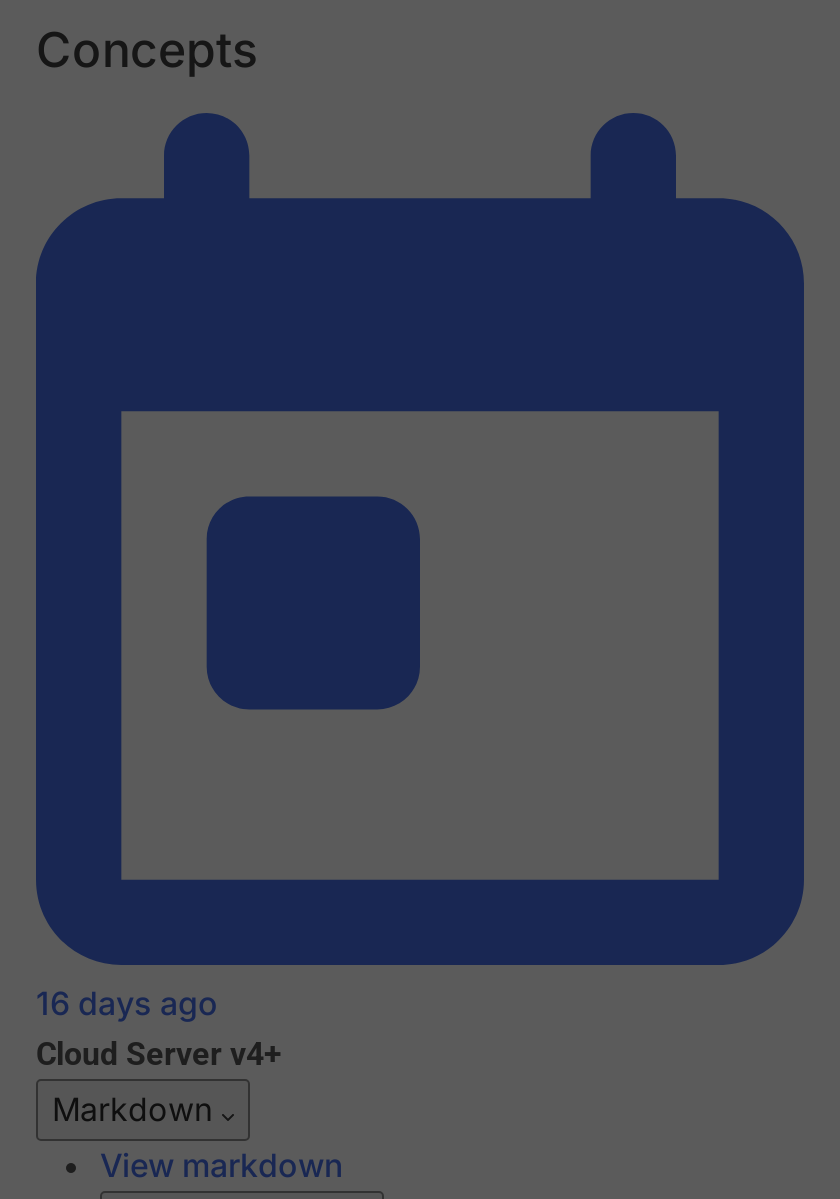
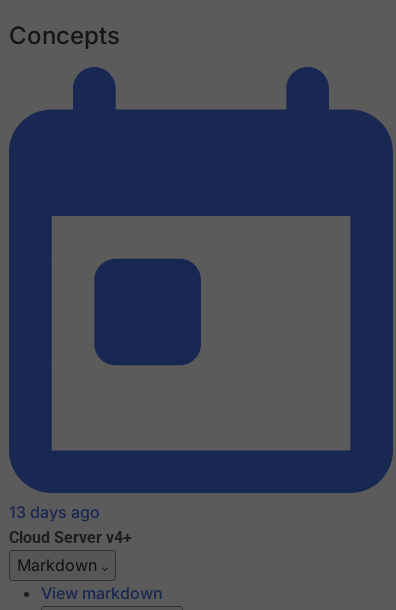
[36,984,218,1024] 16 days ago -> [9,502,100,522] 13 days ago

